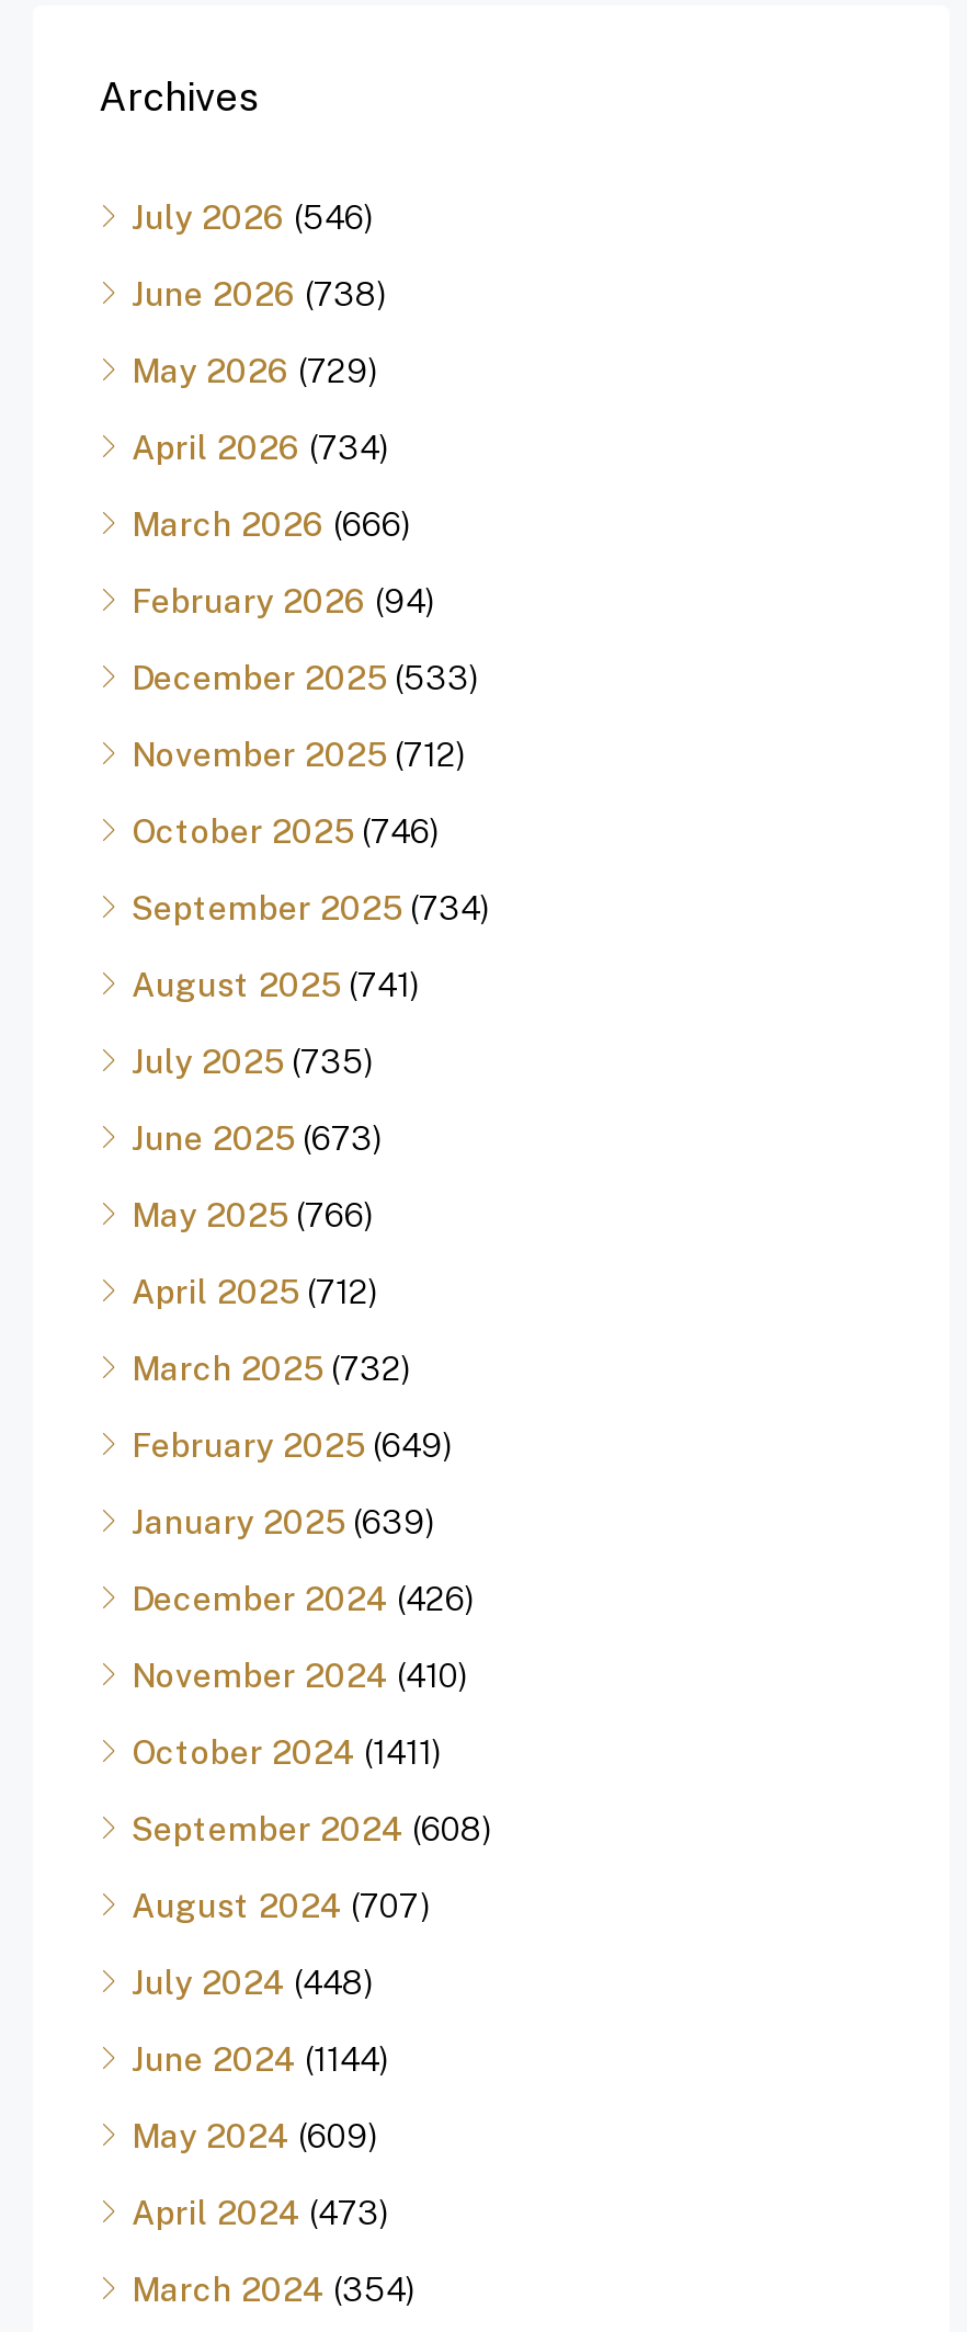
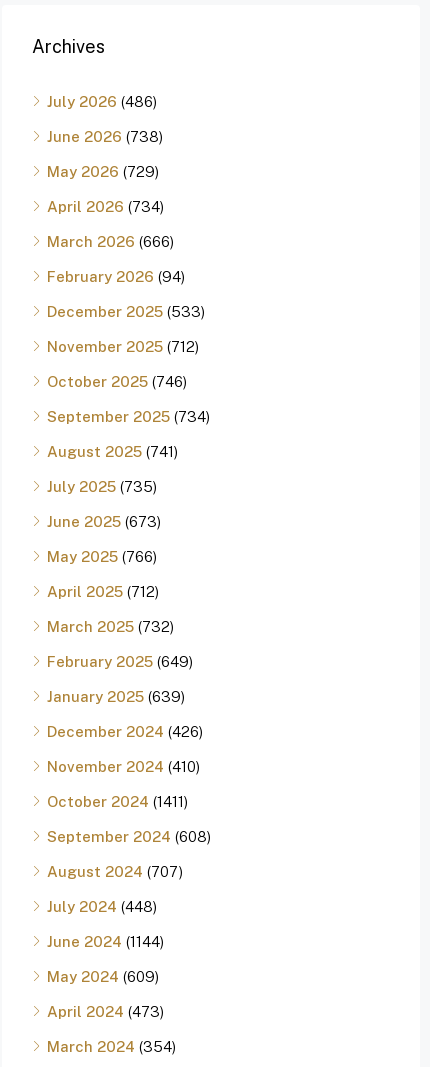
[132,199,373,236] July 2026 (546) -> [47,93,157,110] July 2026 (486)

